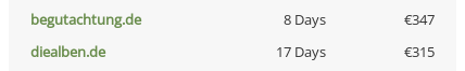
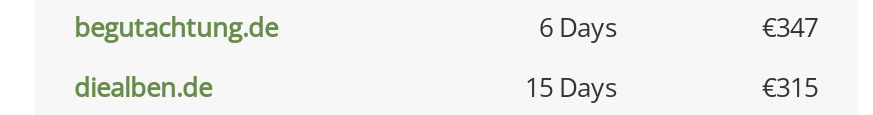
[283,10,325,29] 8 Days -> [539,9,617,45] 6 Days
[275,42,325,61] 17 Days -> [525,69,617,105] 15 Days

